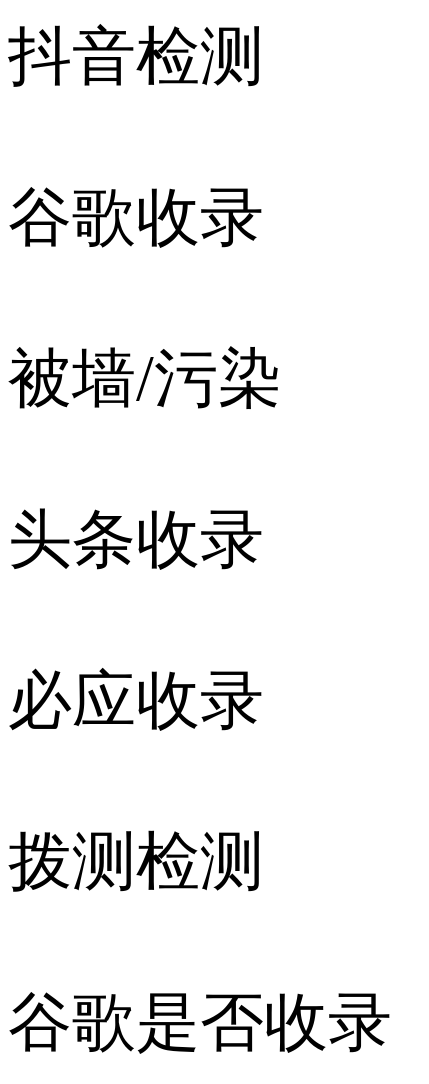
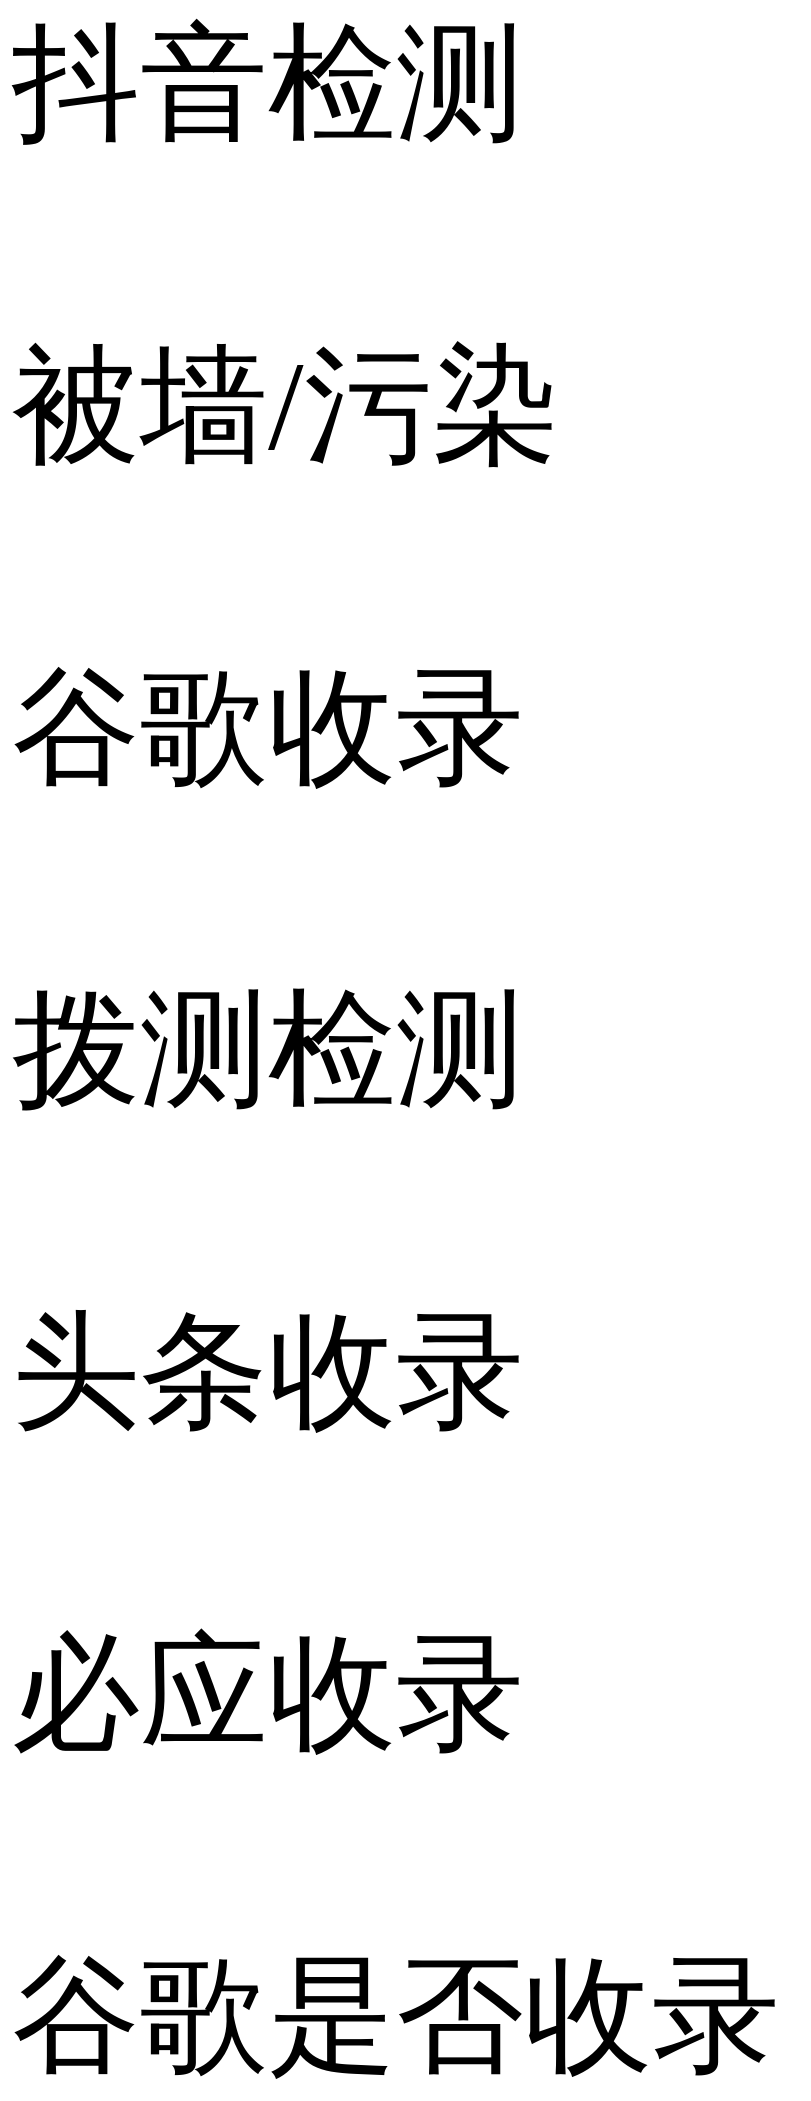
moved [8,182,264,253] -> [12,658,524,800]: 谷歌收录
moved [8,343,282,414] -> [12,336,560,478]: 被墙/污染
moved [8,504,264,736] -> [12,1302,524,1766]: 头条收录 | 必应收录
moved [8,826,264,897] -> [12,980,524,1122]: 拨测检测

